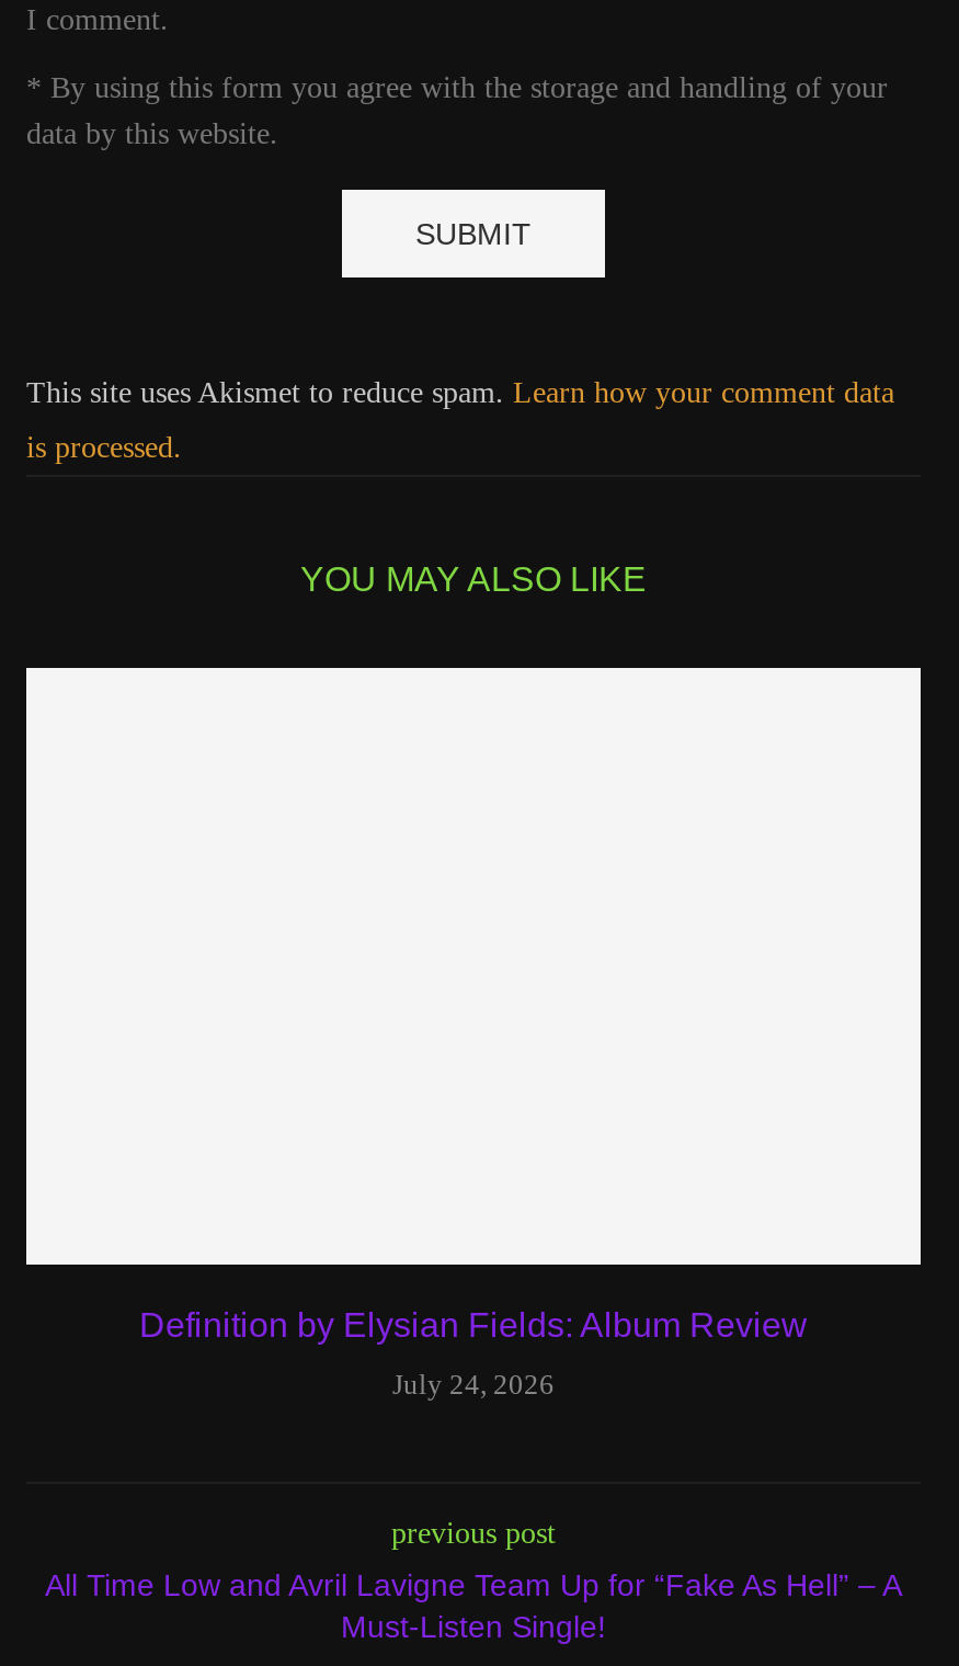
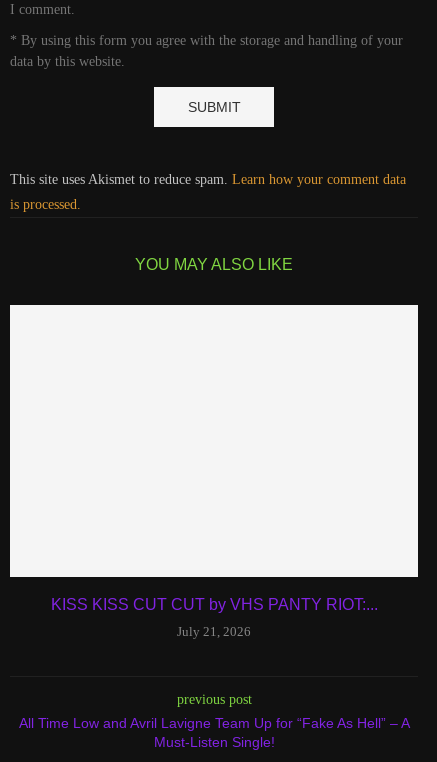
[139,1308,808,1345] Definition by Elysian Fields: Album Review -> [50,596,377,613] KISS KISS CUT CUT by VHS PANTY RIOT:...
[392,1369,555,1402] July 24, 2026 -> [177,624,251,639] July 21, 2026

